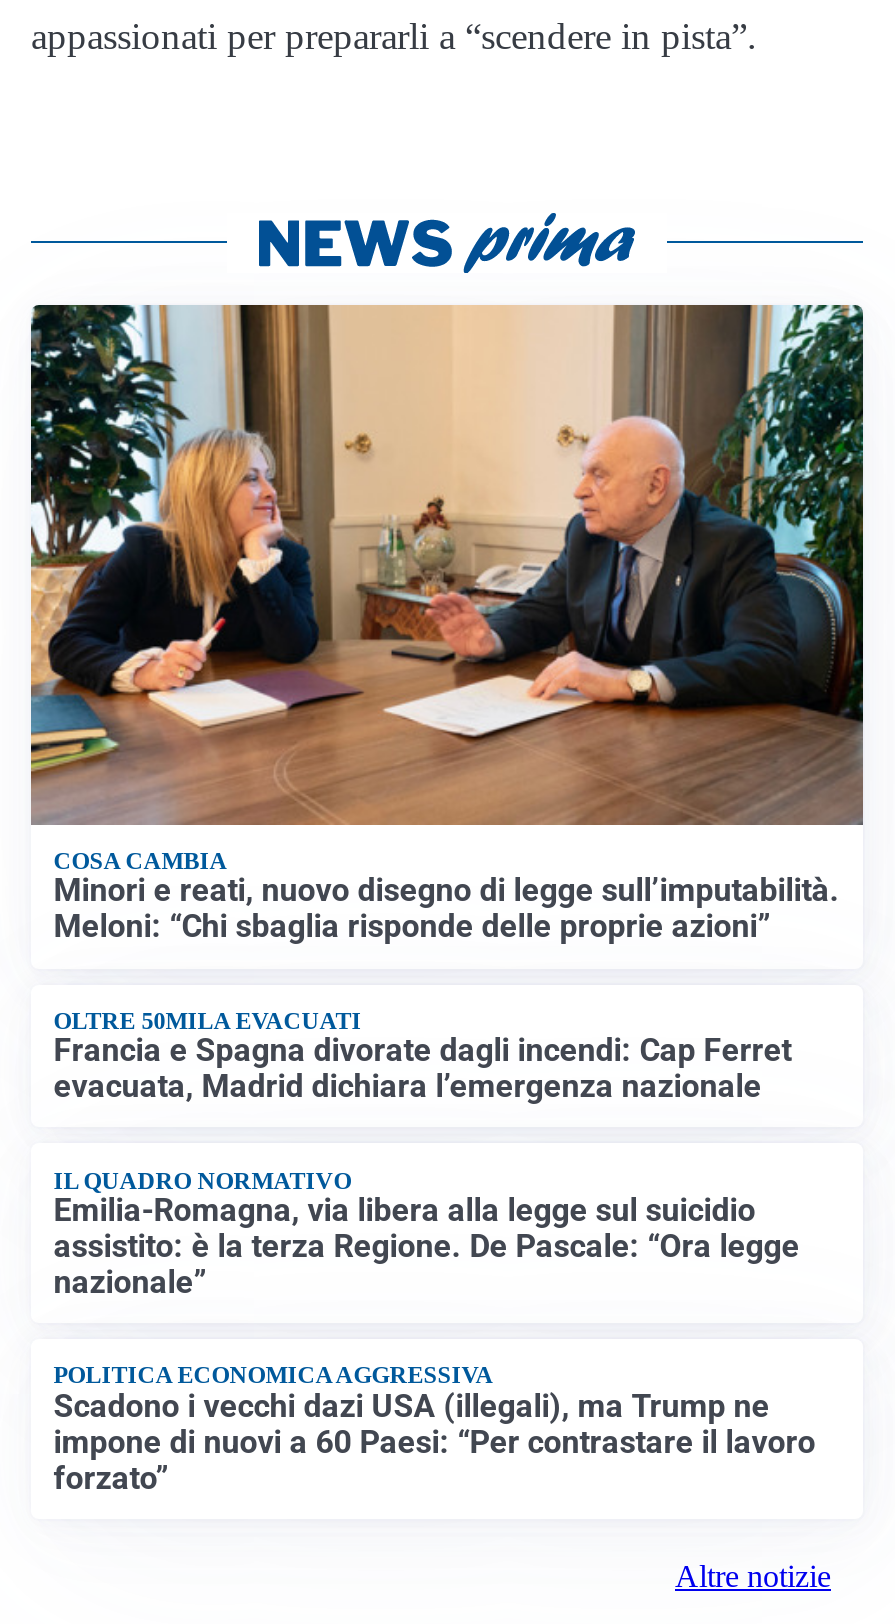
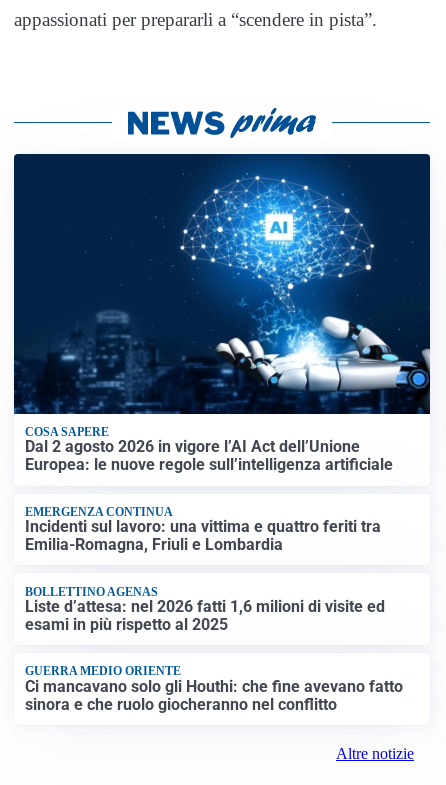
[29,303,865,946] [image] | COSA CAMBIA | Minori e reati, nuovo disegno di legge sull’imputabilità. | Meloni: “Chi sbaglia risponde delle proprie azioni” -> [13,153,431,474] [image] | COSA SAPERE | Dal 2 agosto 2026 in vigore l’AI Act dell’Unione | Europea: le nuove regole sull’intelligenza artificiale
[53,1007,791,1105] OLTRE 50MILA EVACUATI | Francia e Spagna divorate dagli incendi: Cap Ferret | evacuata, Madrid dichiara l’emergenza nazionale -> [25,505,381,554] EMERGENZA CONTINUA | Incidenti sul lavoro: una vittima e quattro feriti tra | Emilia-Romagna, Friuli e Lombardia
[53,1166,799,1301] IL QUADRO NORMATIVO | Emilia-Romagna, via libera alla legge sul suicidio | assistito: è la terza Regione. De Pascale: “Ora legge | nazionale” -> [25,584,385,634] BOLLETTINO AGENAS | Liste d’attesa: nel 2026 fatti 1,6 milioni di visite ed | esami in più rispetto al 2025
[53,1361,815,1496] POLITICA ECONOMICA AGGRESSIVA | Scadono i vecchi dazi USA (illegali), ma Trump ne | impone di nuovi a 60 Paesi: “Per contrastare il lavoro | forzato” -> [25,664,403,714] GUERRA MEDIO ORIENTE | Ci mancavano solo gli Houthi: che fine avevano fatto | sinora e che ruolo giocheranno nel conflitto

